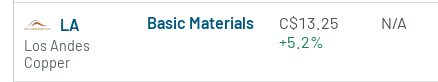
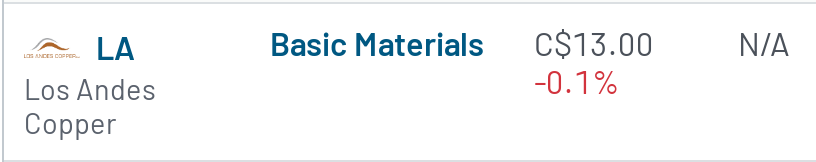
[279,13,339,51] C$13.25 | +5.2% -> [534,24,654,100] C$13.00 | -0.1%

